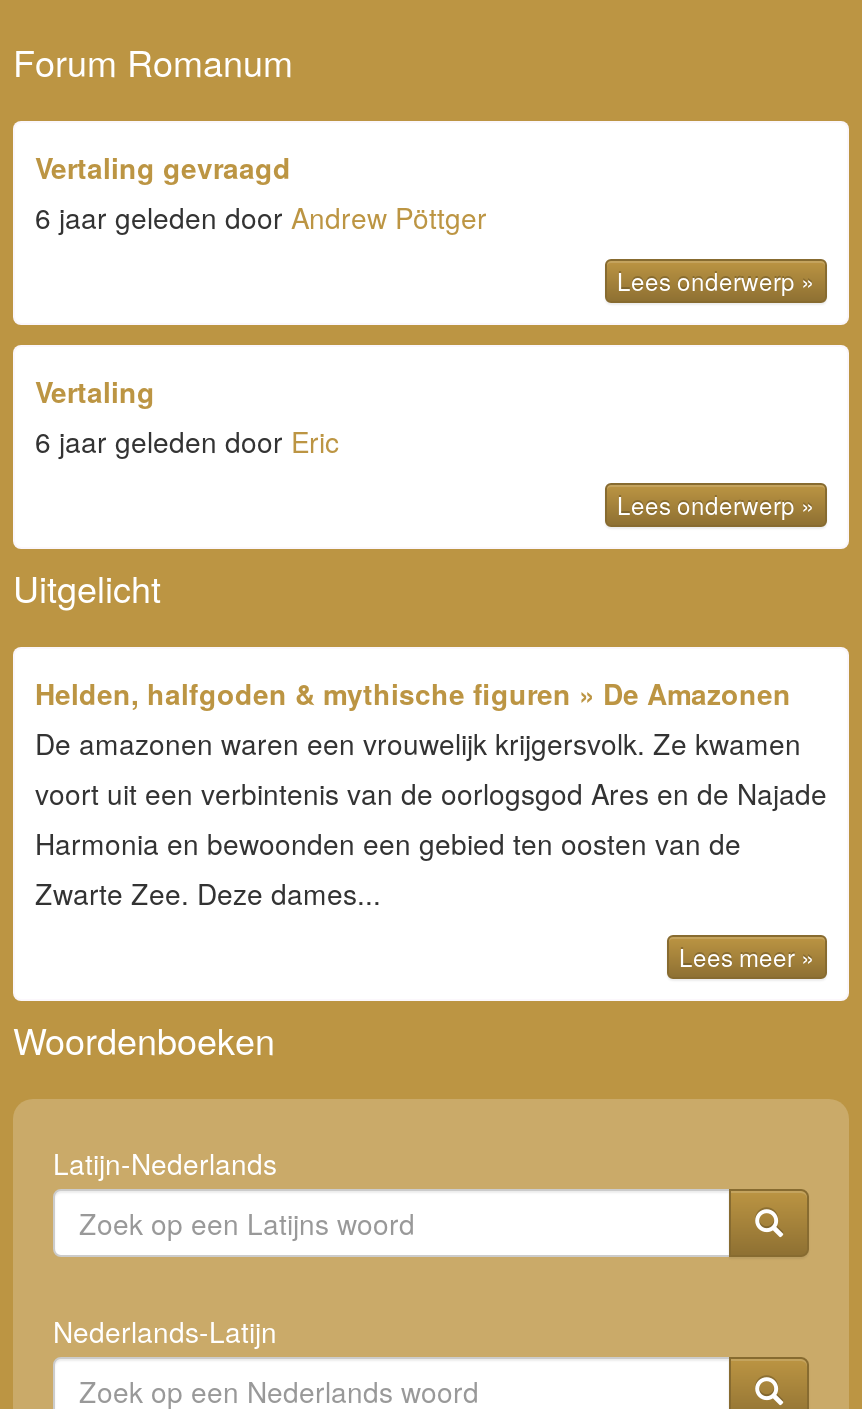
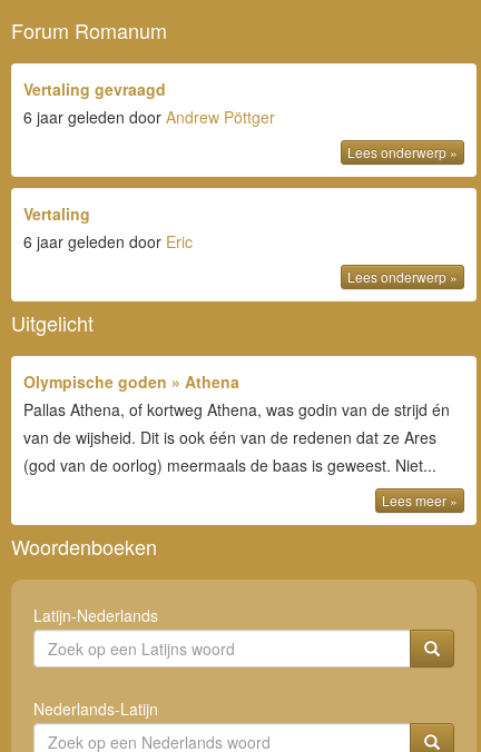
[35,672,827,912] Helden, halfgoden & mythische figuren » De Amazonen | De amazonen waren een vrouwelijk krijgersvolk. Ze kwamen | voort uit een verbintenis van de oorlogsgod Ares en de Najade | Harmonia en bewoonden een gebied ten oosten van de | Zwarte Zee. Deze dames... -> [23,370,450,476] Olympische goden » Athena | Pallas Athena, of kortweg Athena, was godin van de strijd én | van de wijsheid. Dit is ook één van de redenen dat ze Ares | (god van de oorlog) meermaals de baas is geweest. Niet...

